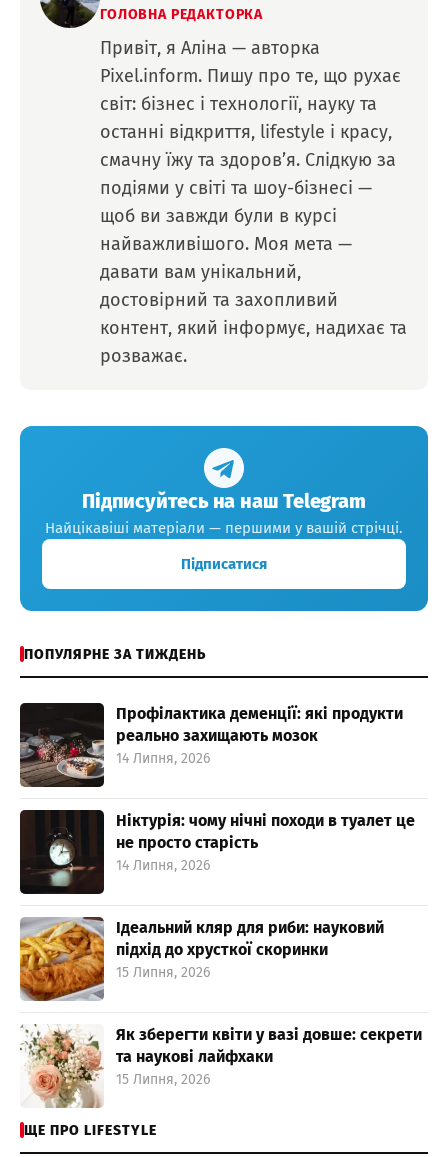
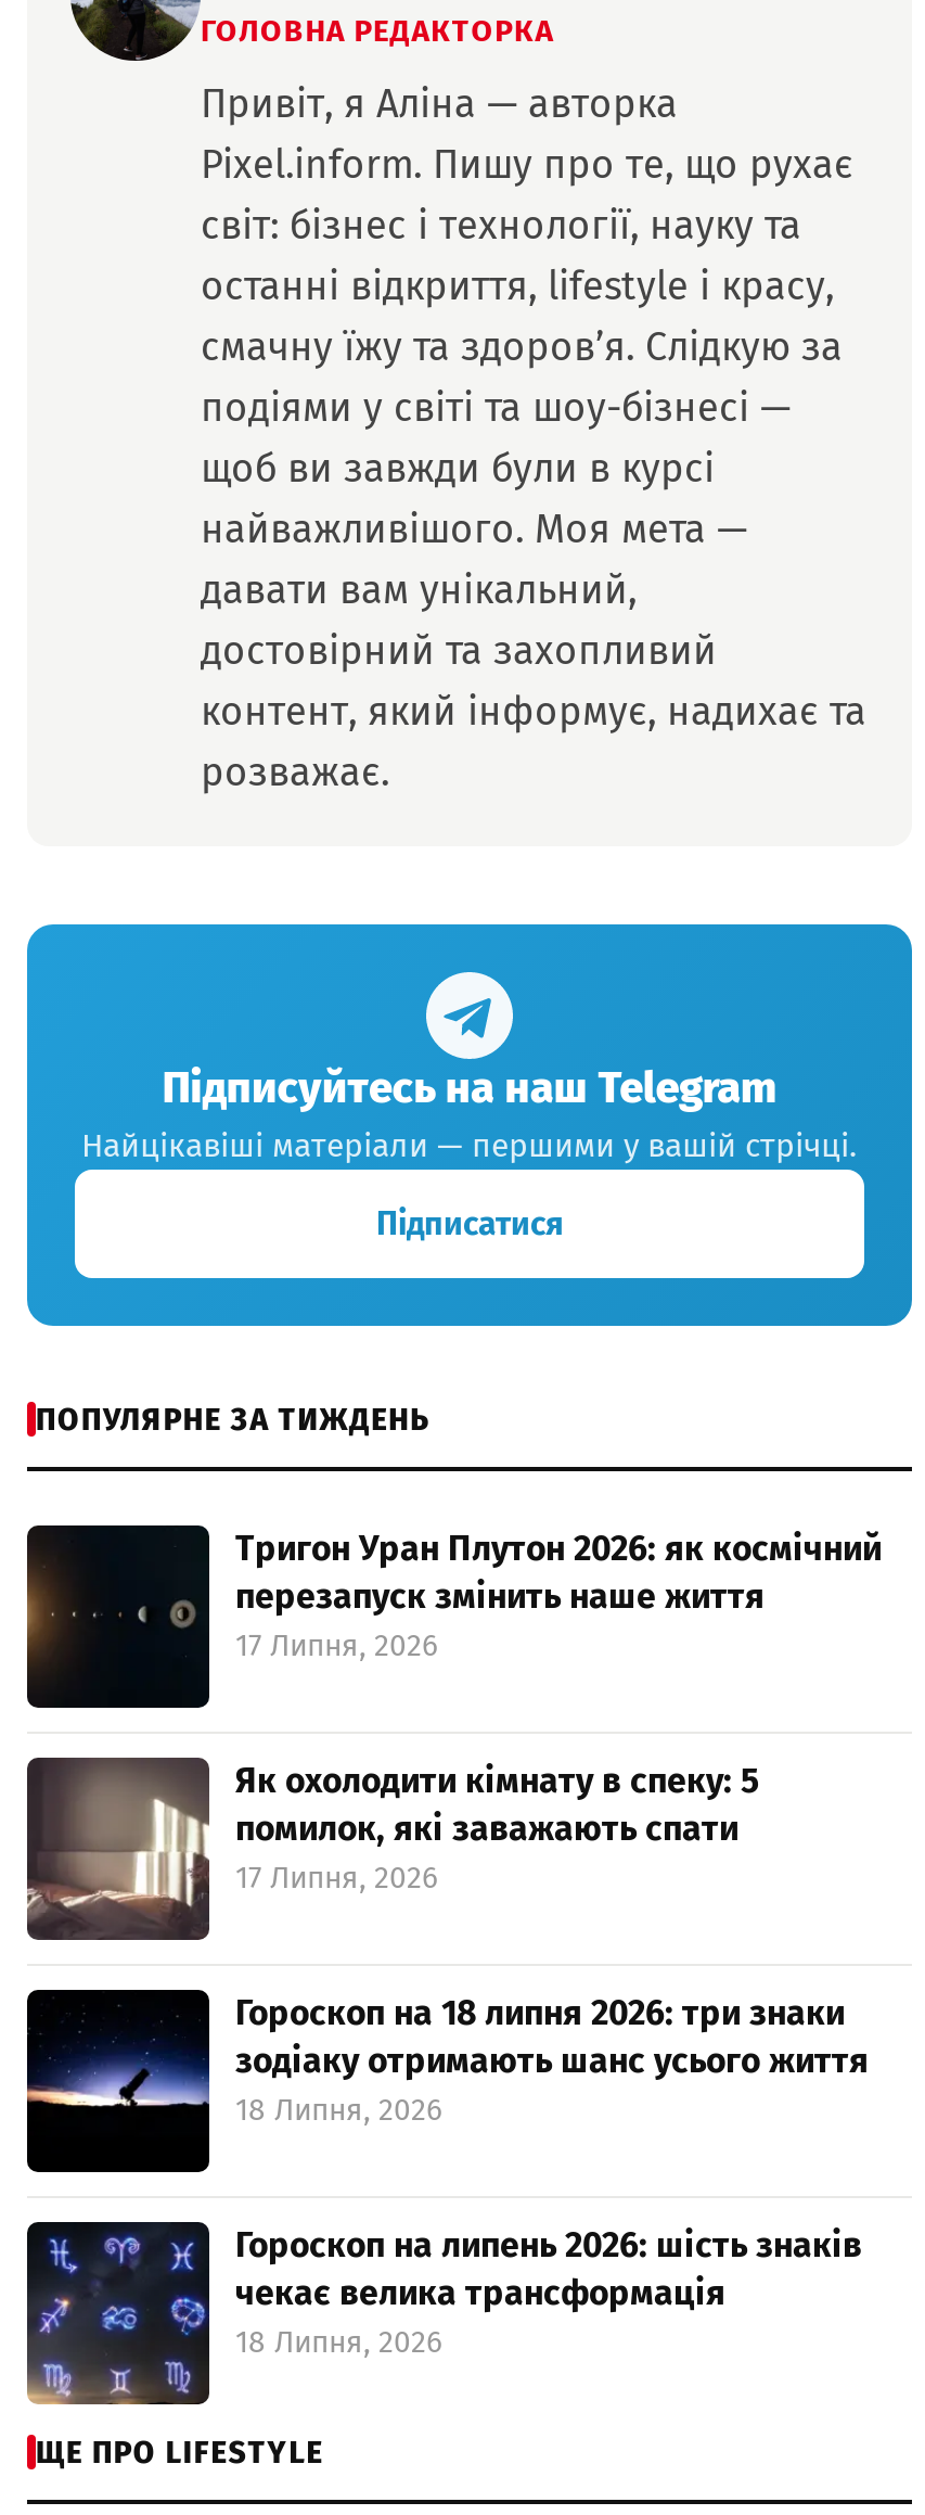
[19,704,403,788] [image] | Профілактика деменції: які продукти | реально захищають мозок | 14 Липня, 2026 -> [25,1527,882,1710] [image] | Тригон Уран Плутон 2026: як космічний | перезапуск змінить наше життя | 17 Липня, 2026
[20,811,415,893] [image] | Ніктурія: чому нічні походи в туалет це | не просто старість | 14 Липня, 2026 -> [27,1758,760,1940] [image] | Як охолодити кімнату в спеку: 5 | помилок, які заважають спати | 17 Липня, 2026
[19,916,384,1002] [image] | Ідеальний кляр для риби: науковий | підхід до хрусткої скоринки | 15 Липня, 2026 -> [25,1988,869,2174] [image] | Гороскоп на 18 липня 2026: три знаки | зодіаку отримають шанс усього життя | 18 Липня, 2026
[20,1024,422,1109] [image] | Як зберегти квіти у вазі довше: секрети | та наукові лайфхаки | 15 Липня, 2026 -> [25,2220,862,2407] [image] | Гороскоп на липень 2026: шість знаків | чекає велика трансформація | 18 Липня, 2026

